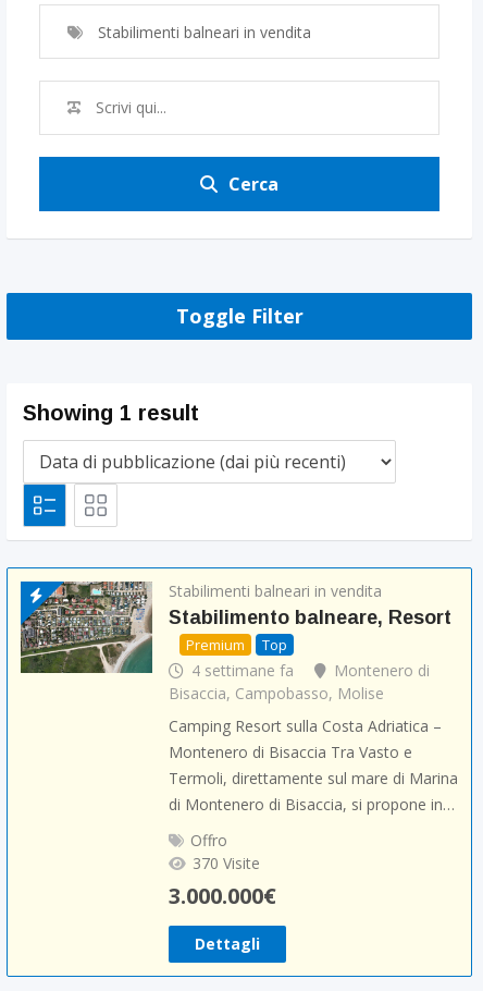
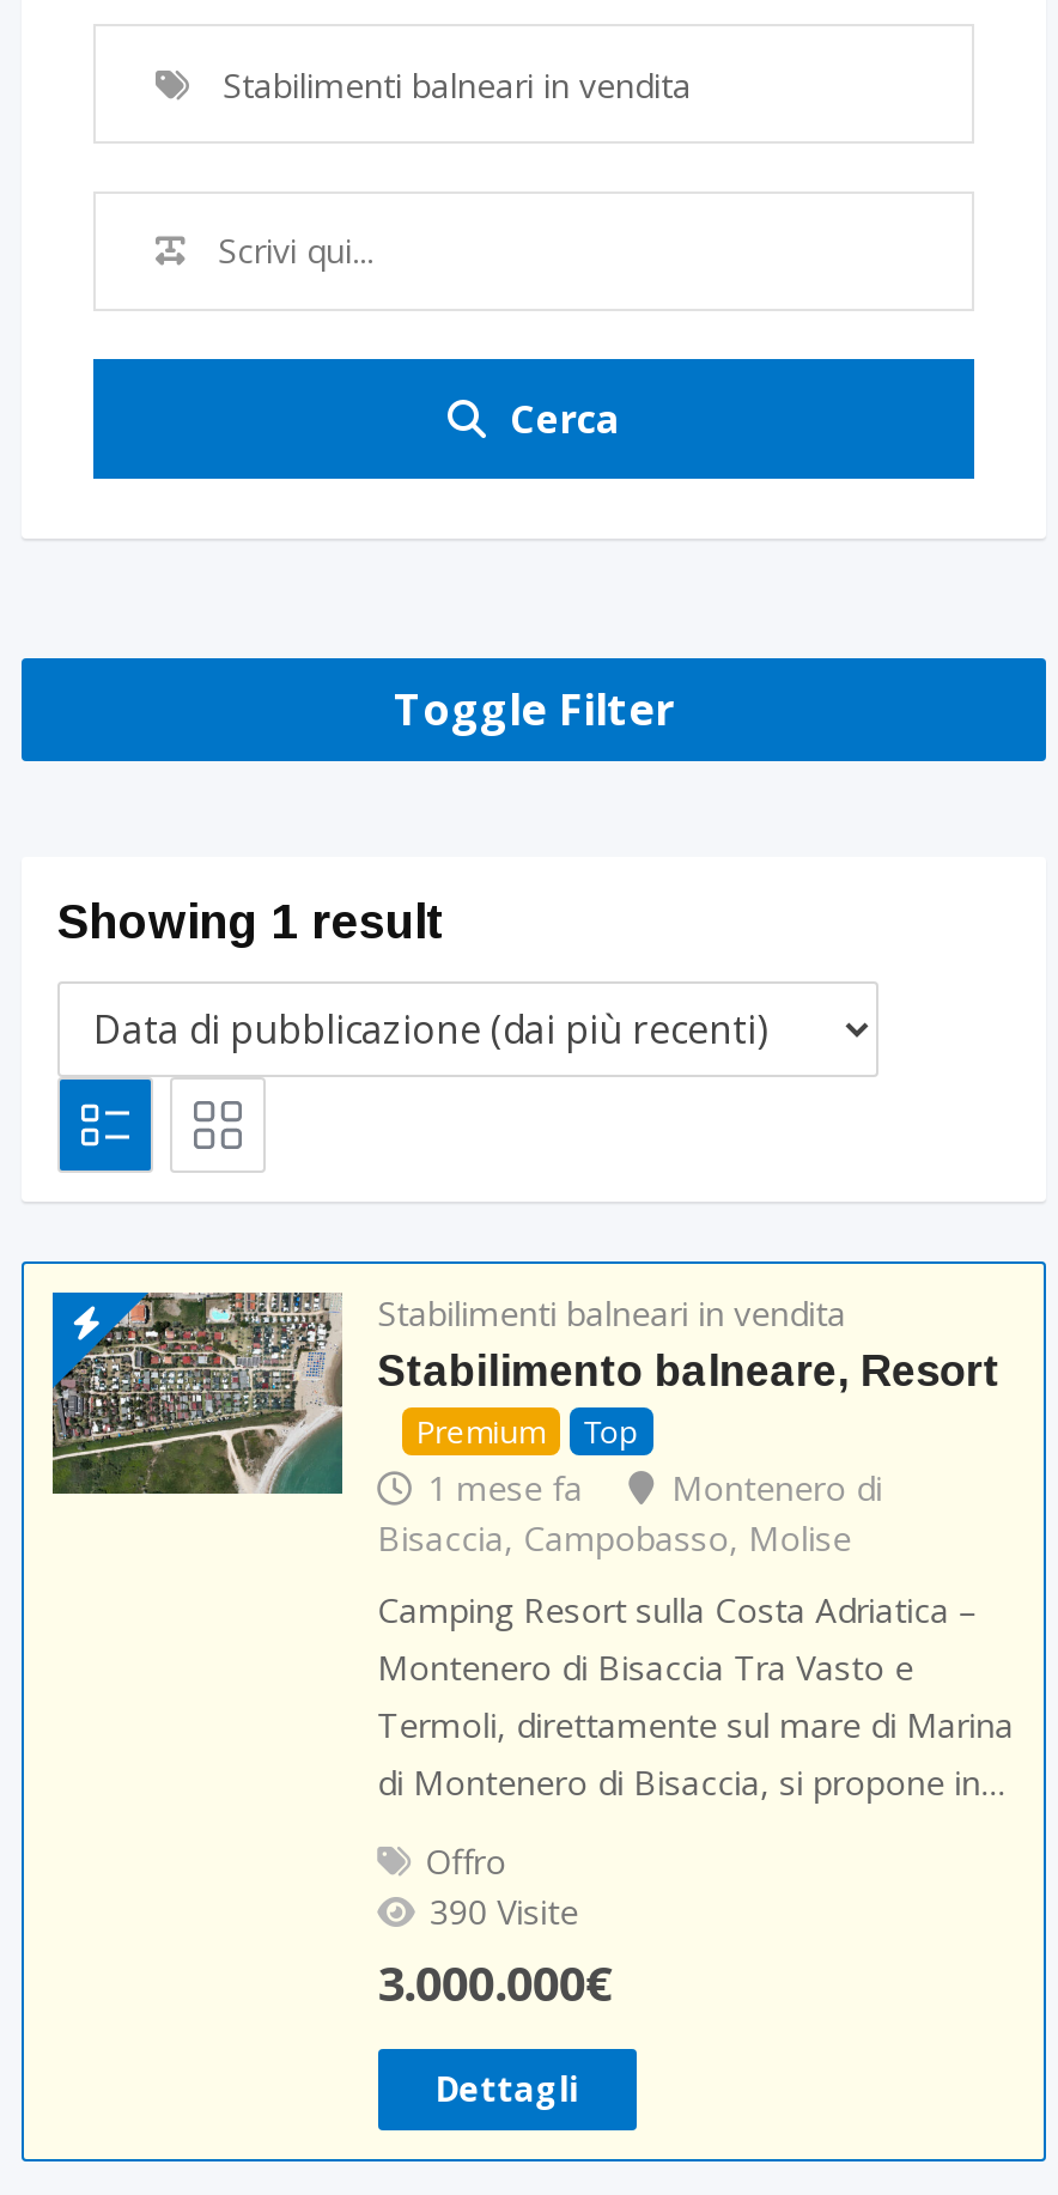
[191,660,429,680] 4 settimane fa Montenero di -> [428,1464,882,1510] 1 mese fa Montenero di
[192,852,260,873] 370 Visite -> [430,1888,578,1934] 390 Visite

